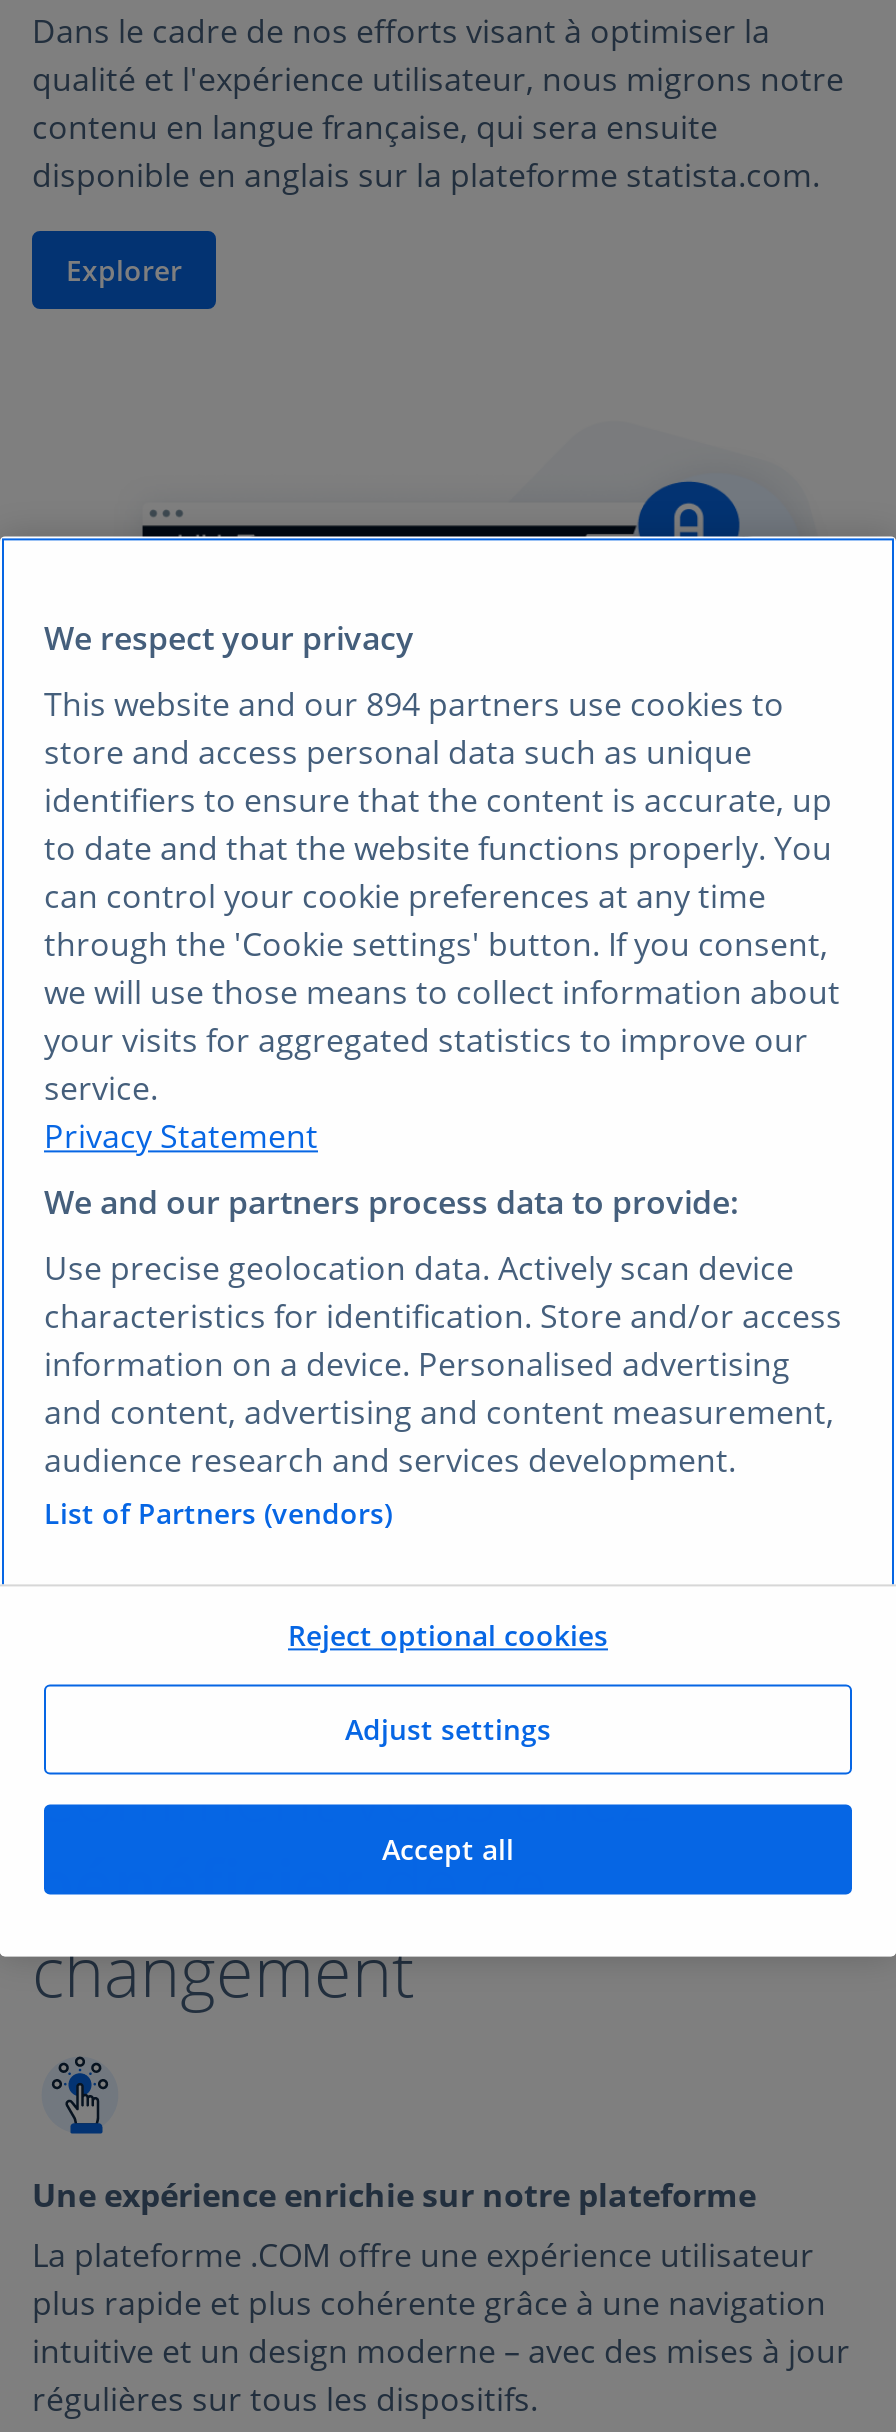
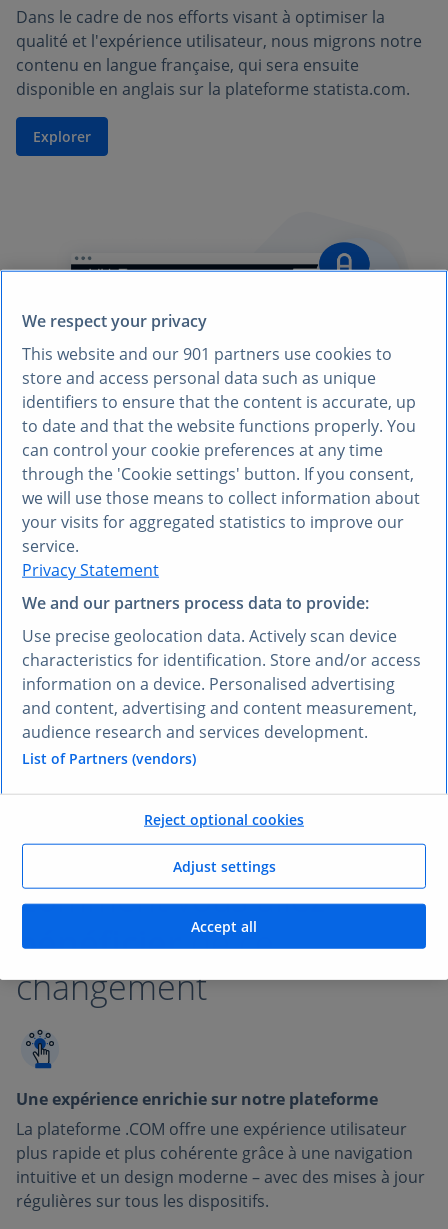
[44,683,784,727] This website and our 894 partners use cookies to -> [22,343,392,365] This website and our 901 partners use cookies to

